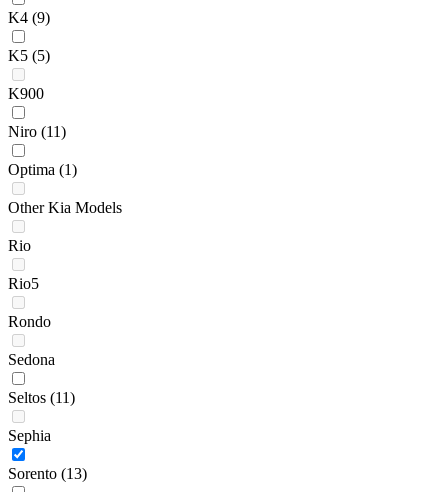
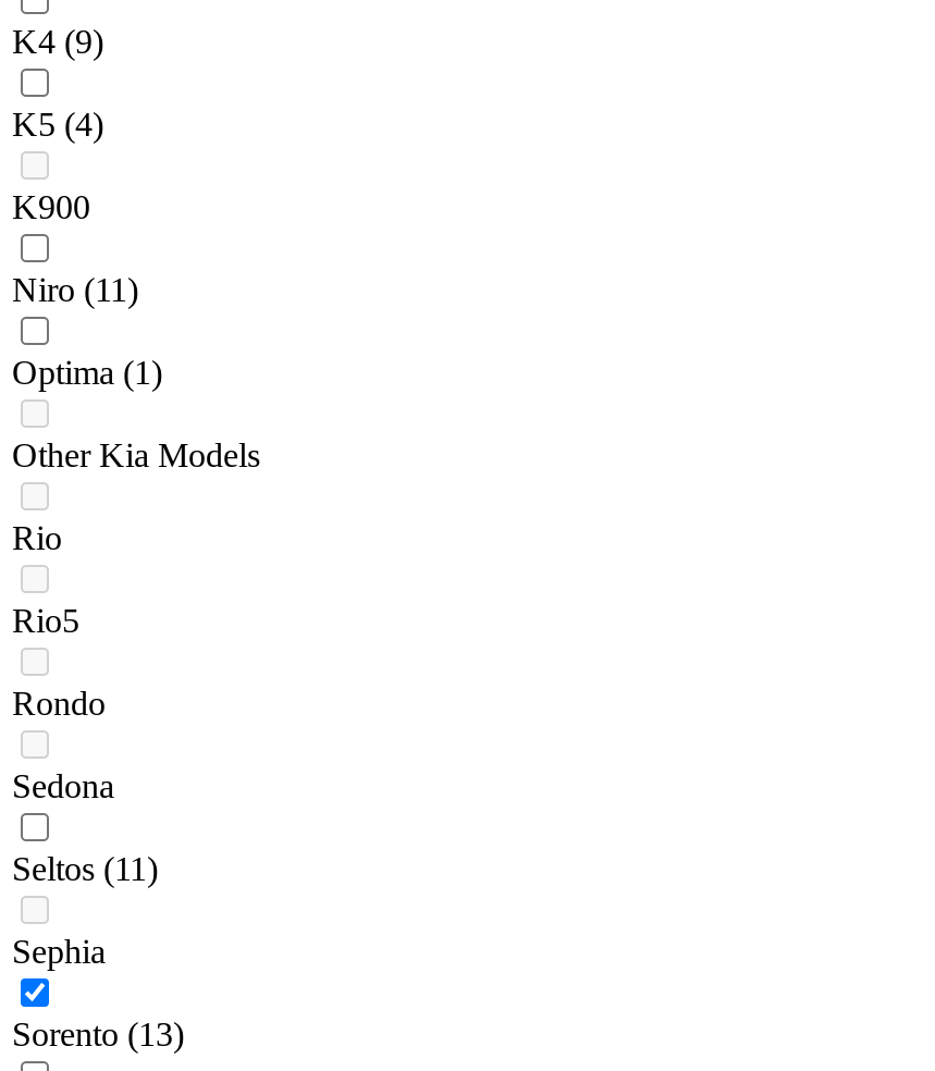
[8,47,50,64] K5 (5) -> [12,106,103,143] K5 (4)

